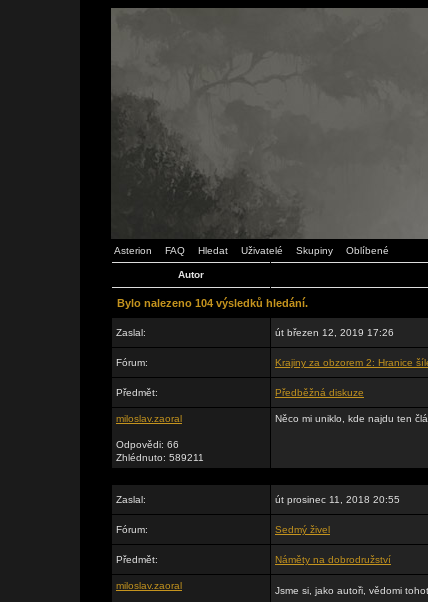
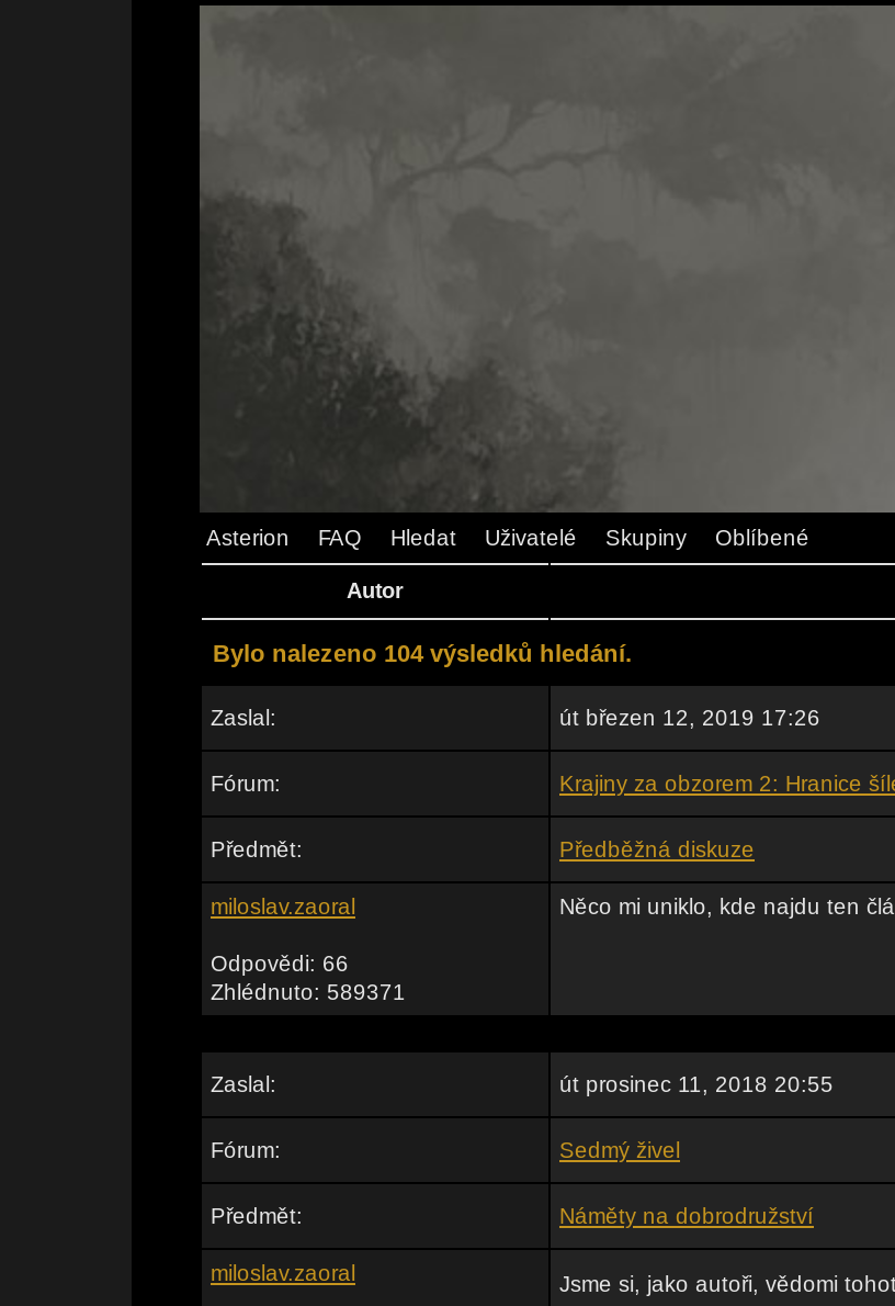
[116,452,204,463] Zhlédnuto: 589211 -> [211,980,406,1004] Zhlédnuto: 589371

